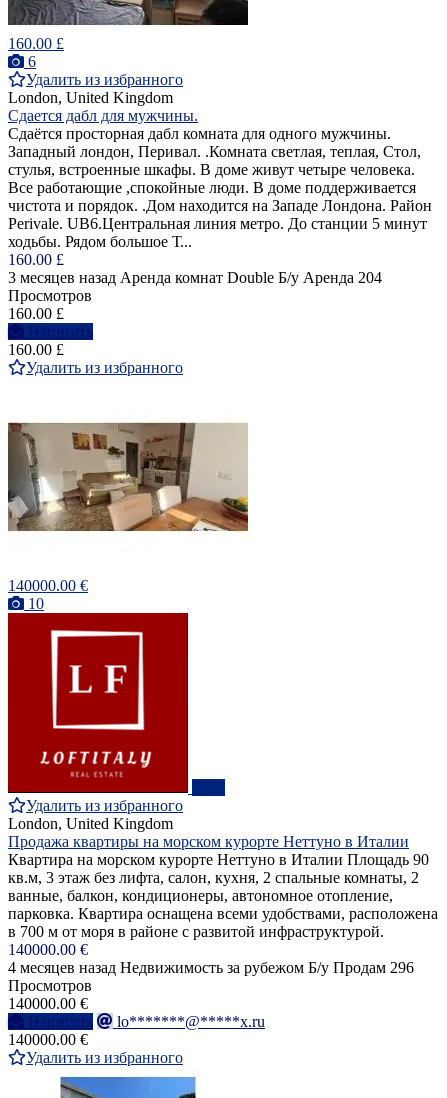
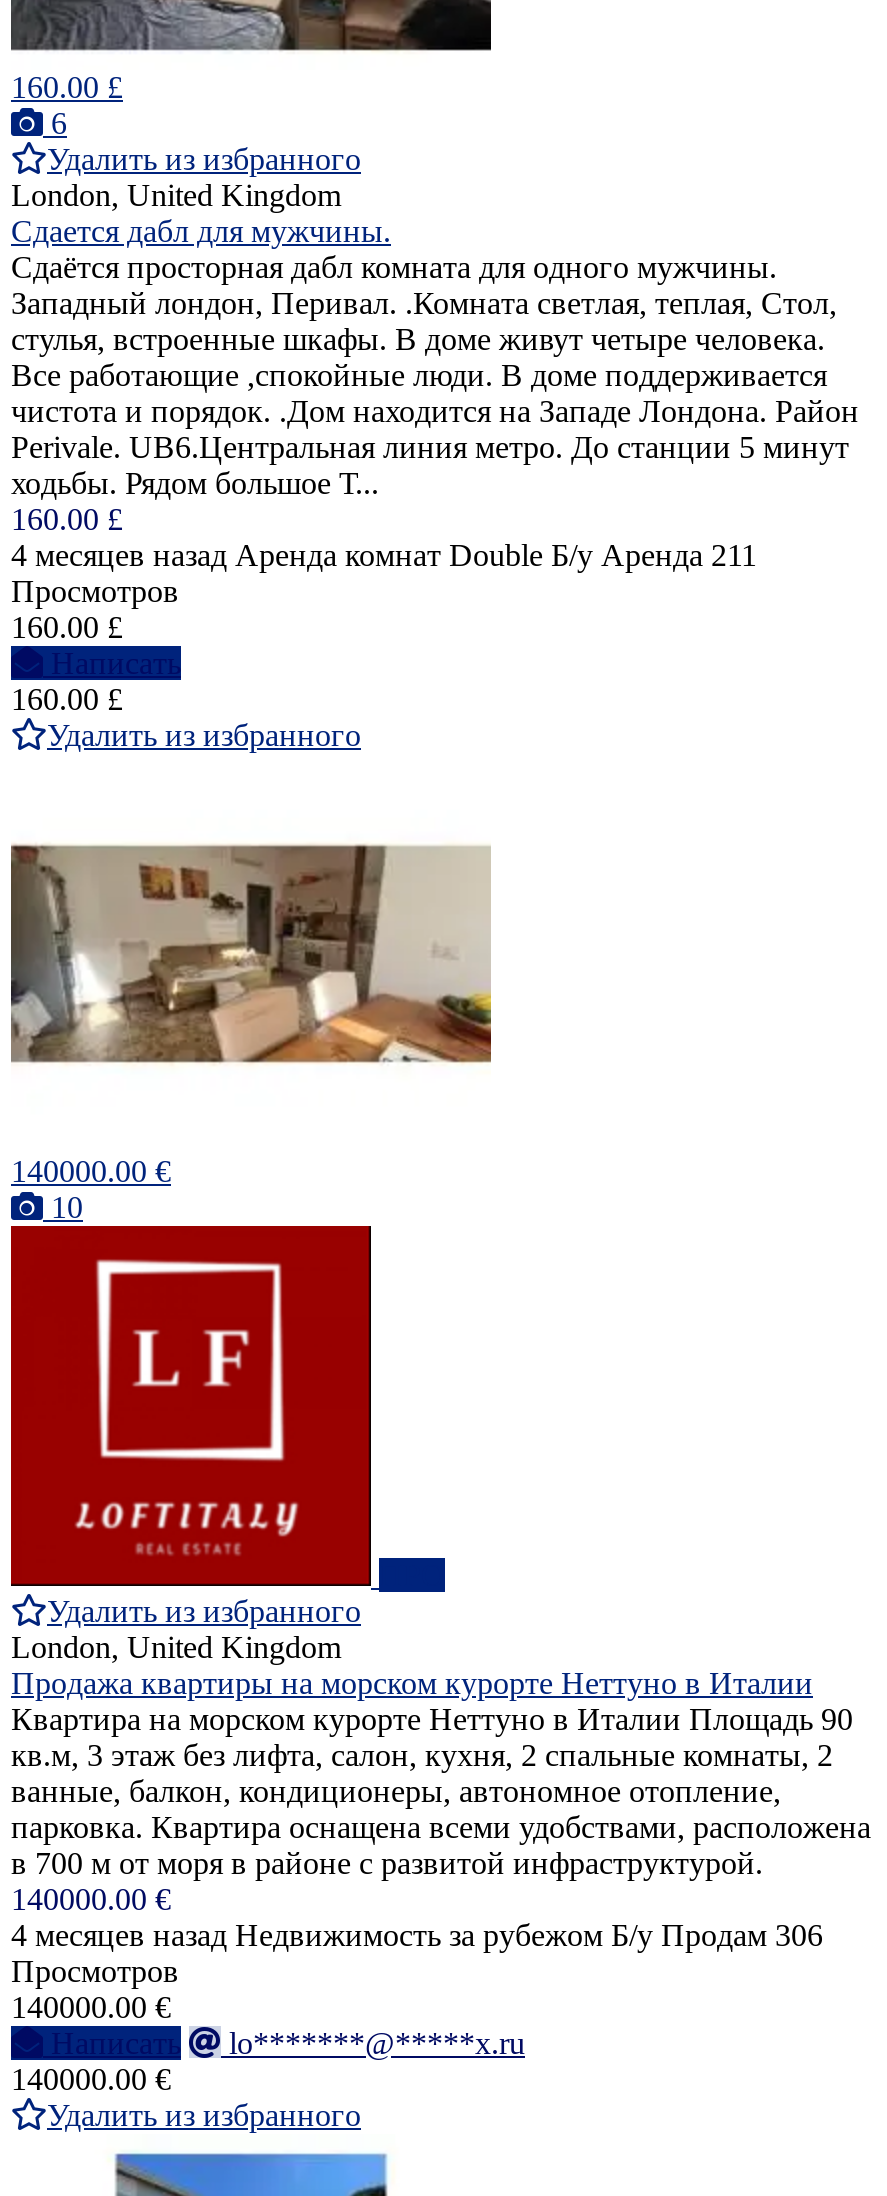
[8,269,382,286] 3 месяцев назад Аренда комнат Double Б/у Аренда 204 -> [11,539,757,573] 4 месяцев назад Аренда комнат Double Б/у Аренда 211
[8,959,414,976] 4 месяцев назад Недвижимость за рубежом Б/у Продам 296 -> [11,1919,823,1953] 4 месяцев назад Недвижимость за рубежом Б/у Продам 306

